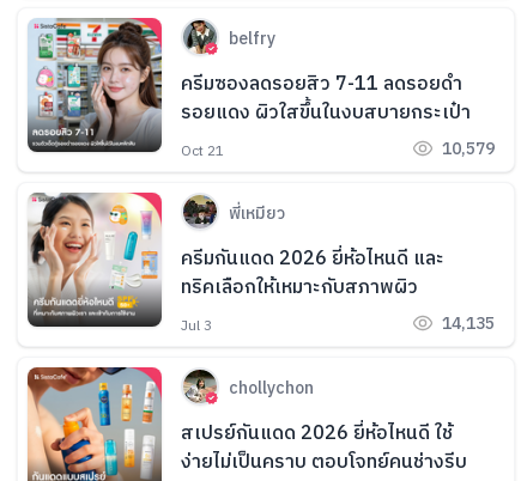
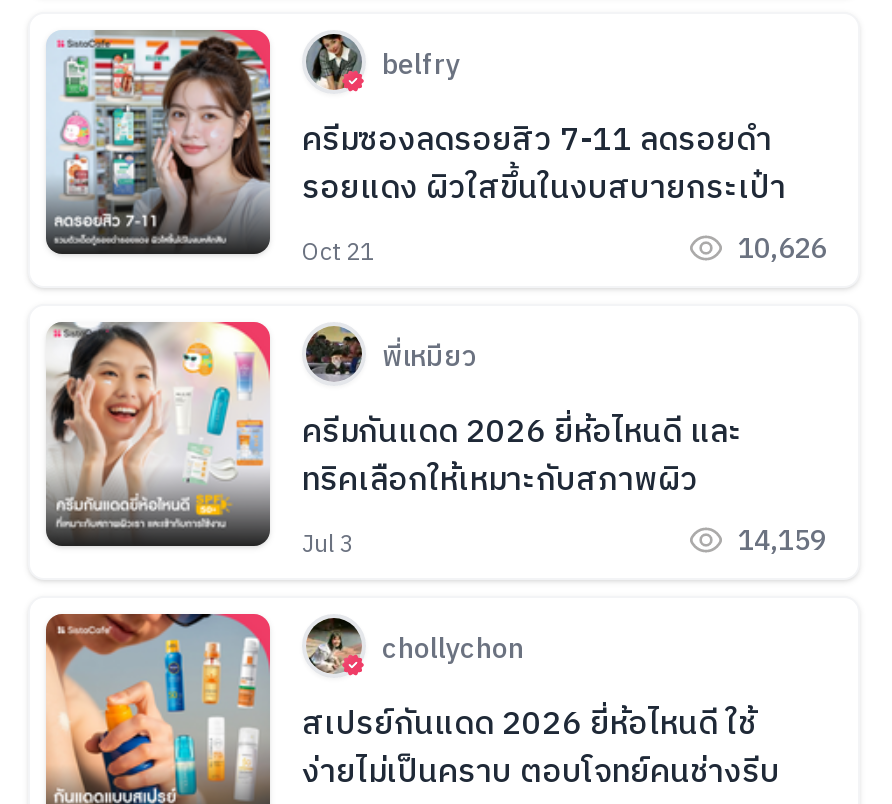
[442,135,495,162] 10,579 -> [738,225,826,271] 10,626
[442,309,495,337] 14,135 -> [738,517,826,563] 14,159

